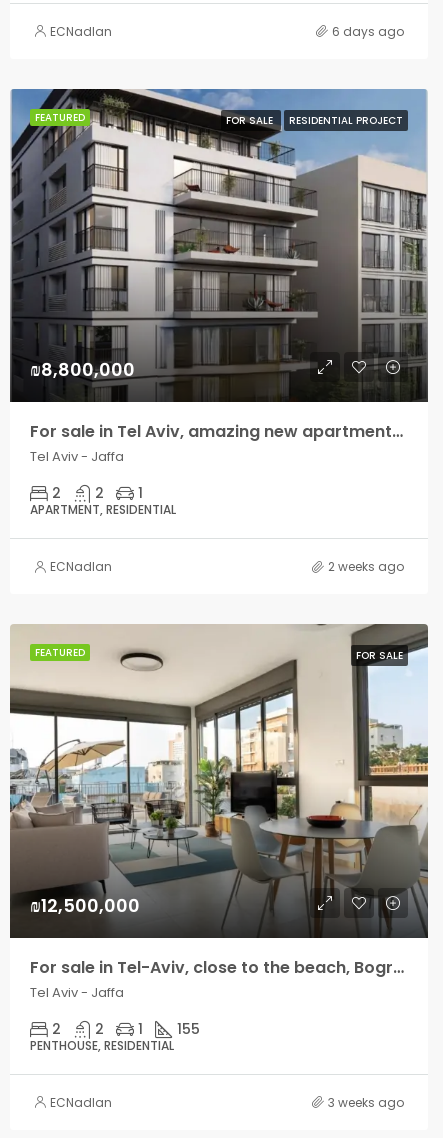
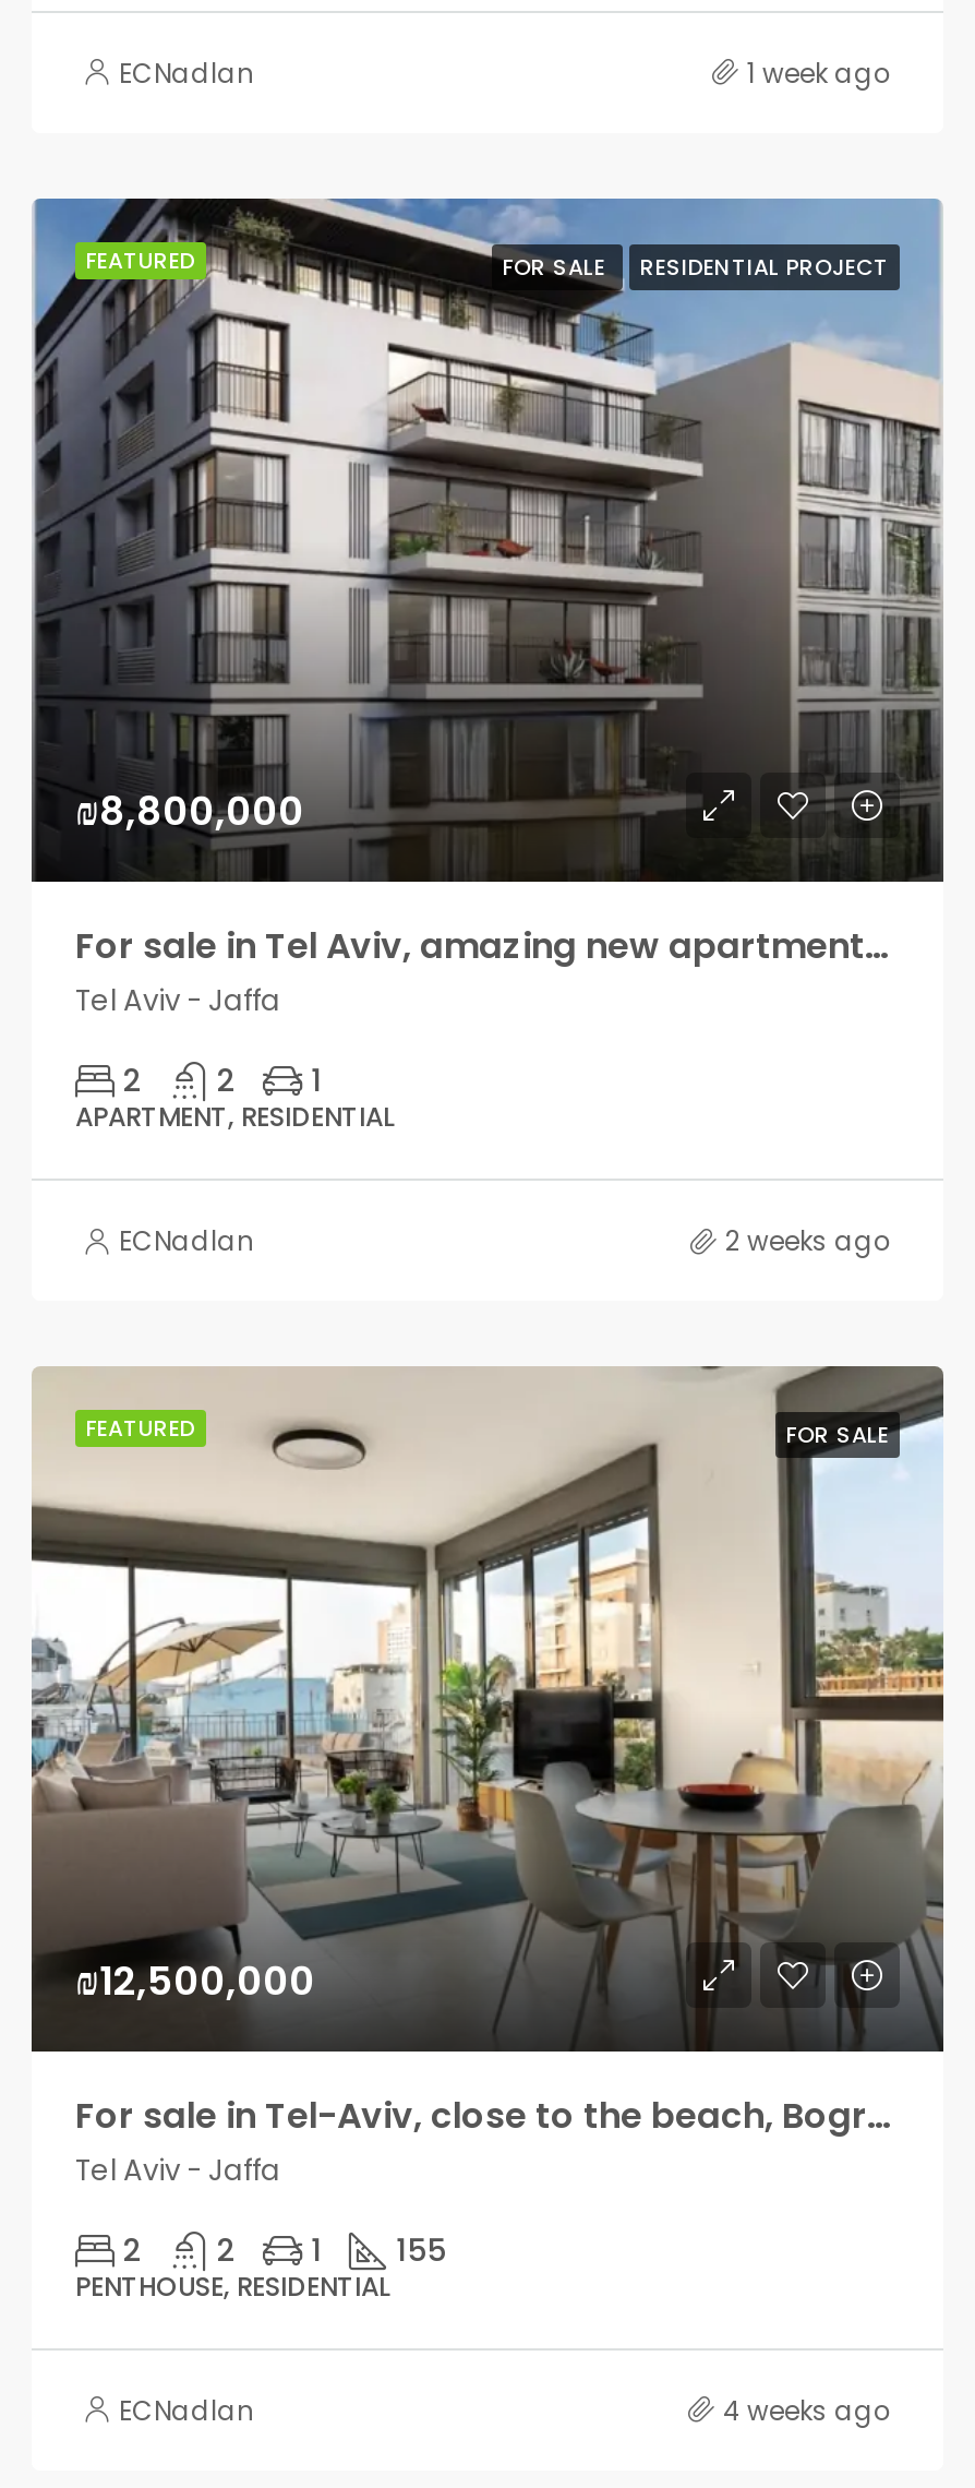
[332,23,404,40] 6 days ago -> [747,54,891,91] 1 week ago
[328,1094,404,1111] 3 weeks ago -> [723,2391,891,2428] 4 weeks ago

